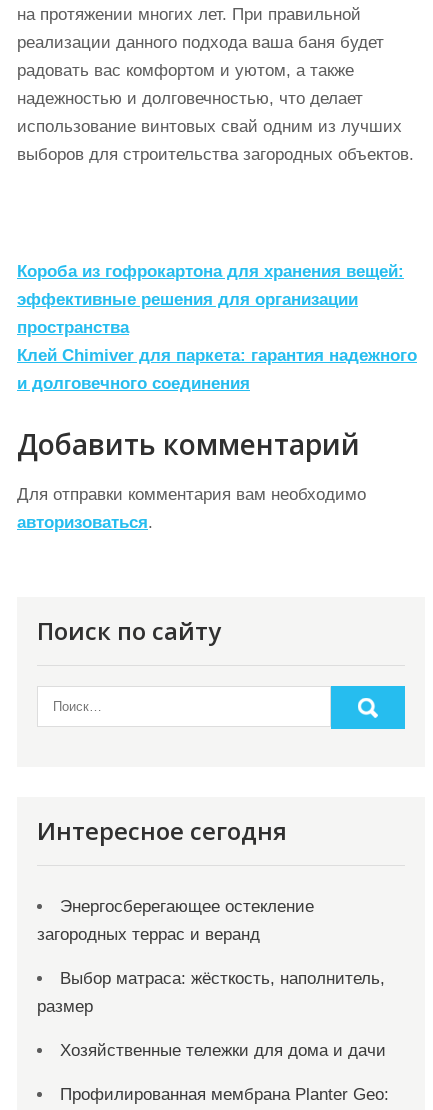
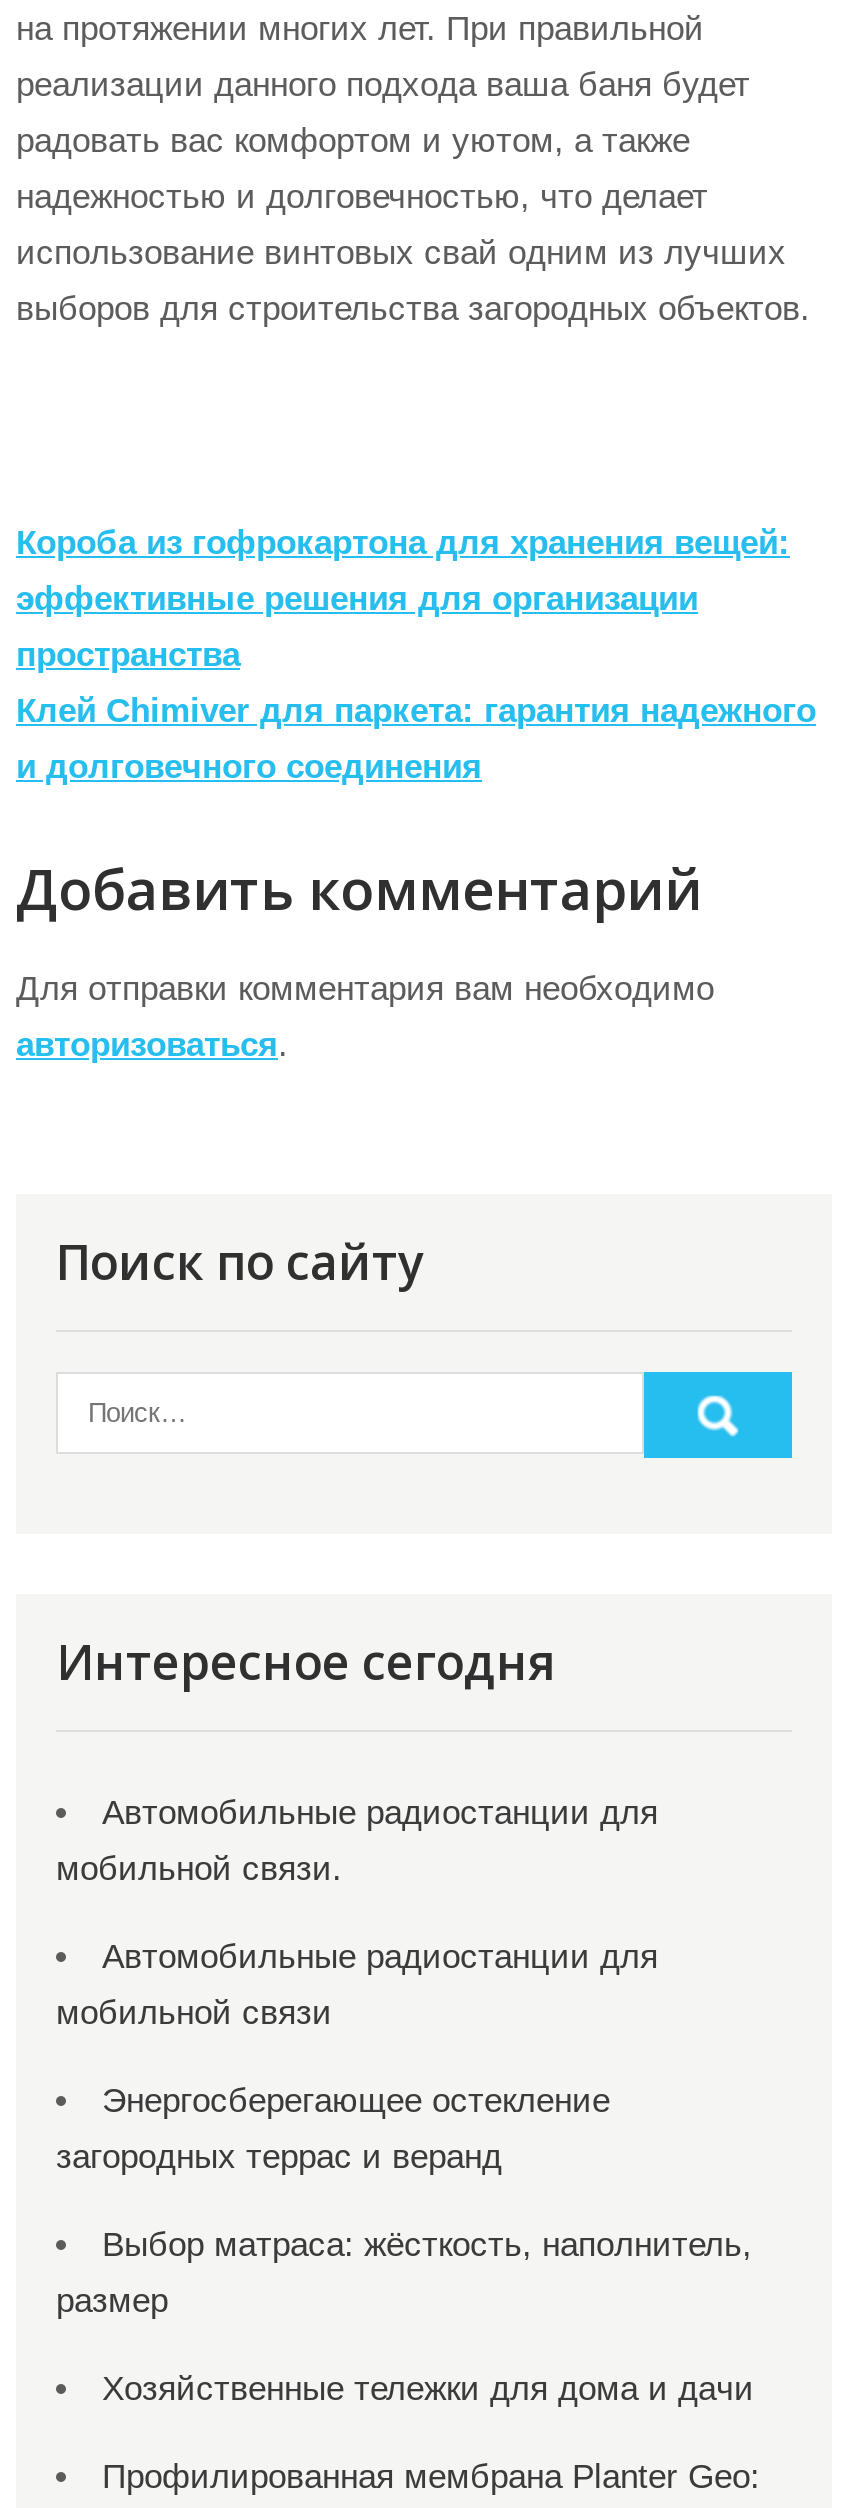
none -> [56,1794,658,2032] Автомобильные радиостанции для | мобильной связи. | Автомобильные радиостанции для | мобильной связи

